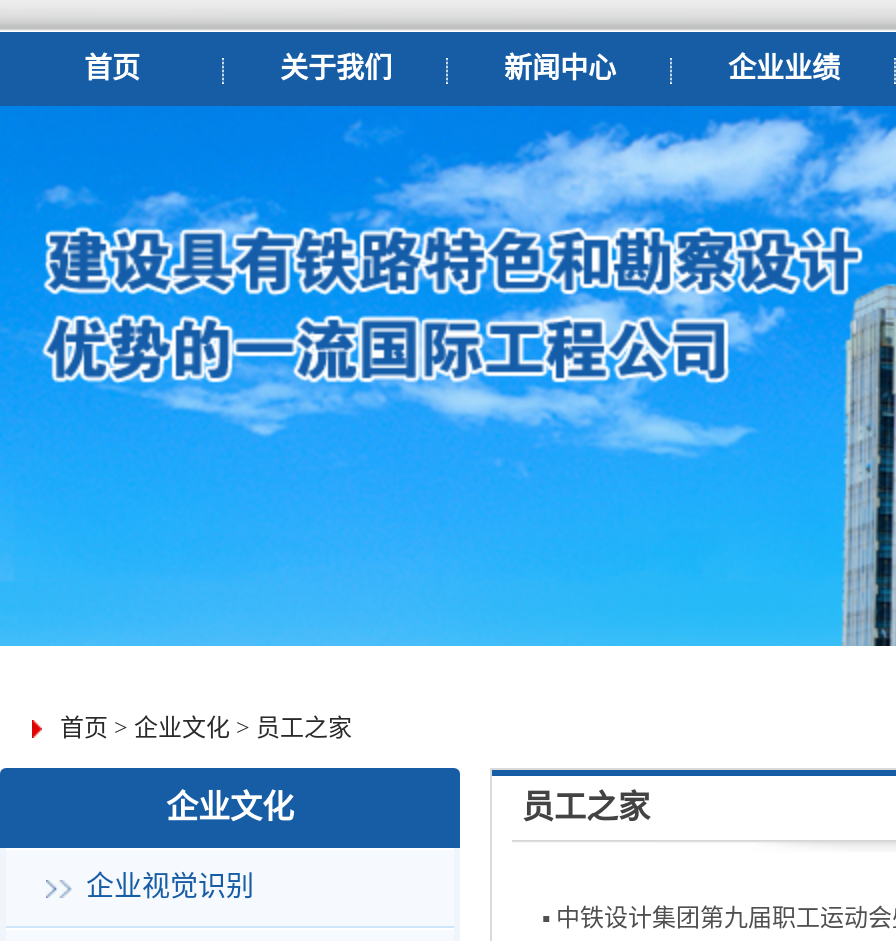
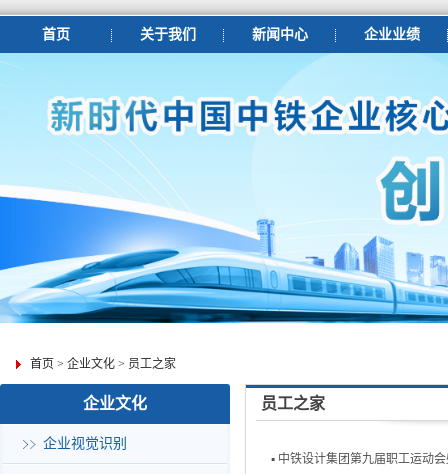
[6,106,890,648] [image] -> [3,52,445,324] [image]

